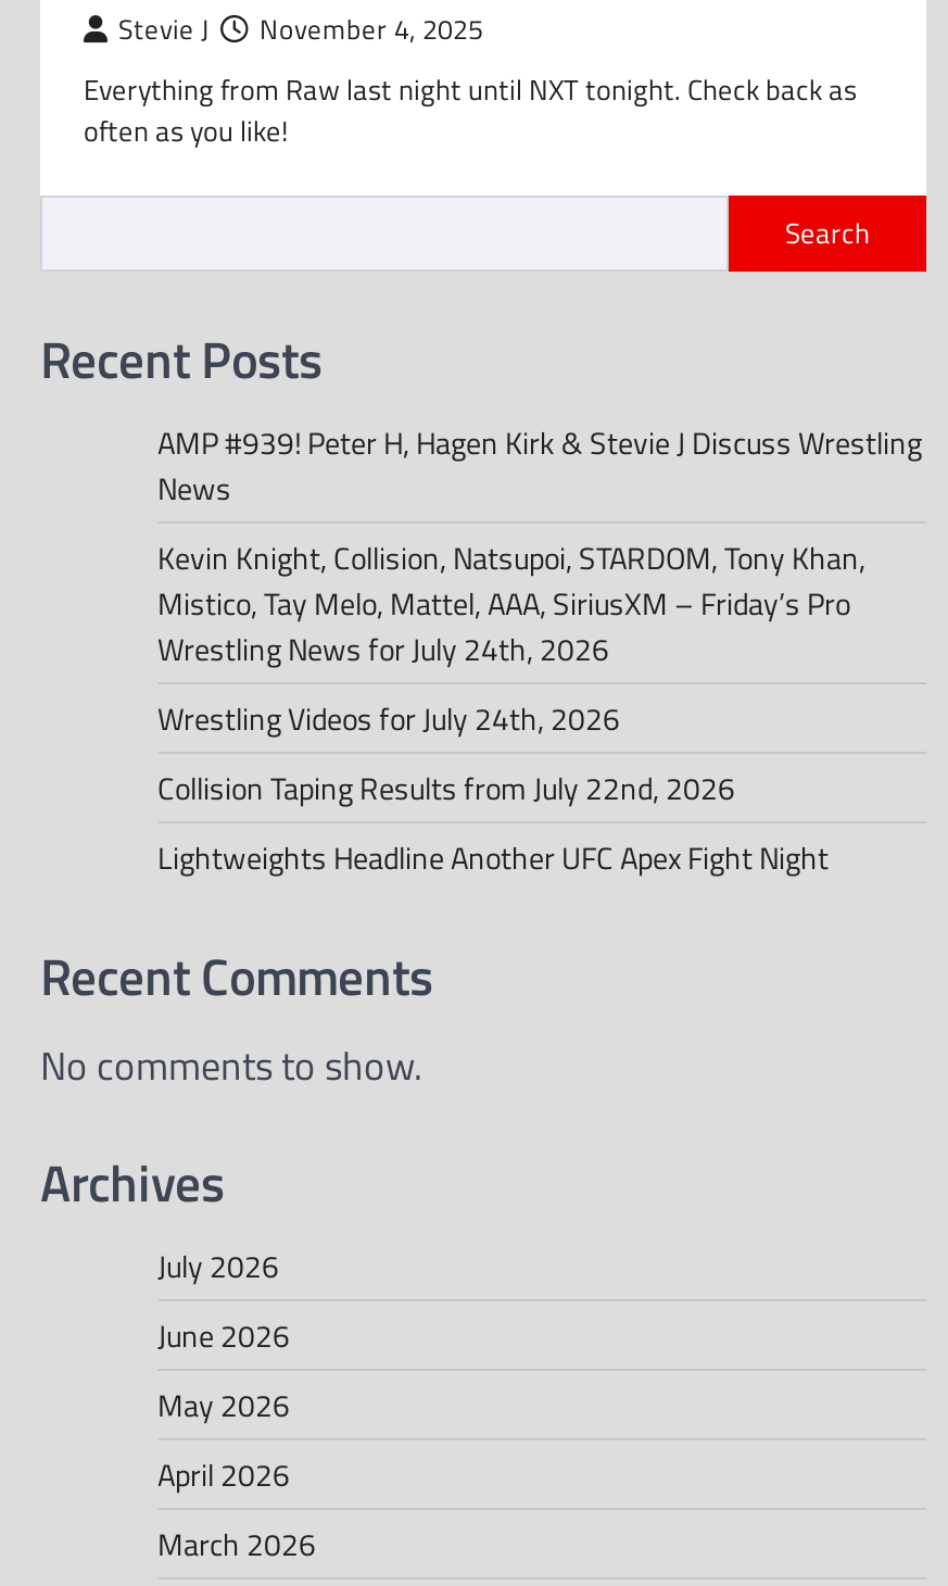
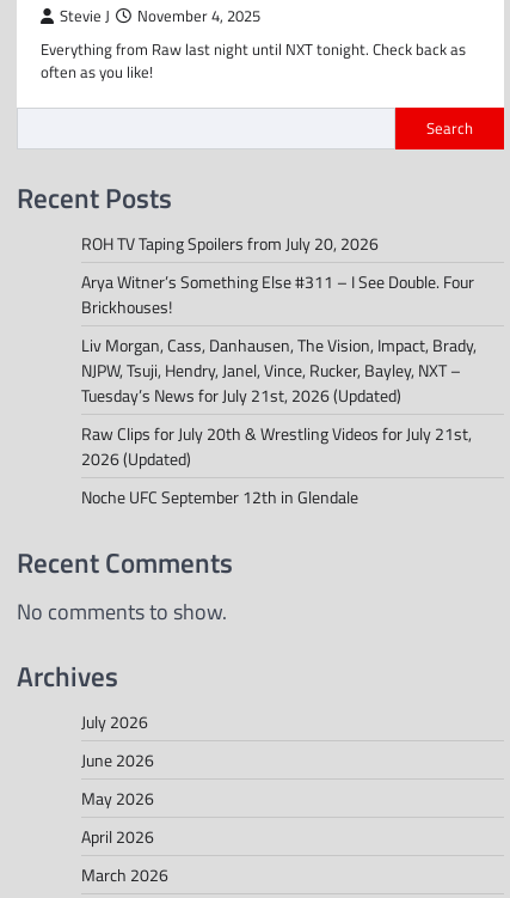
[157,419,922,510] AMP #939! Peter H, Hagen Kirk & Stevie J Discuss Wrestling | News -> [81,231,379,256] ROH TV Taping Spoilers from July 20, 2026
[157,534,865,671] Kevin Knight, Collision, Natsupoi, STARDOM, Tony Khan, | Mistico, Tay Melo, Mattel, AAA, SiriusXM – Friday’s Pro | Wrestling News for July 24th, 2026 -> [81,269,474,319] Arya Witner’s Something Else #311 – I See Double. Four | Brickhouses!
[157,695,620,741] Wrestling Videos for July 24th, 2026 -> [81,332,477,408] Liv Morgan, Cass, Danhausen, The Vision, Impact, Brady, | NJPW, Tsuji, Hendry, Janel, Vince, Rucker, Bayley, NXT – | Tuesday’s News for July 21st, 2026 (Updated)
[157,765,735,810] Collision Taping Results from July 22nd, 2026 -> [81,421,472,471] Raw Clips for July 20th & Wrestling Videos for July 21st, | 2026 (Updated)
[157,834,829,880] Lightweights Headline Another UFC Apex Fight Night -> [81,484,358,509] Noche UFC September 12th in Glendale

